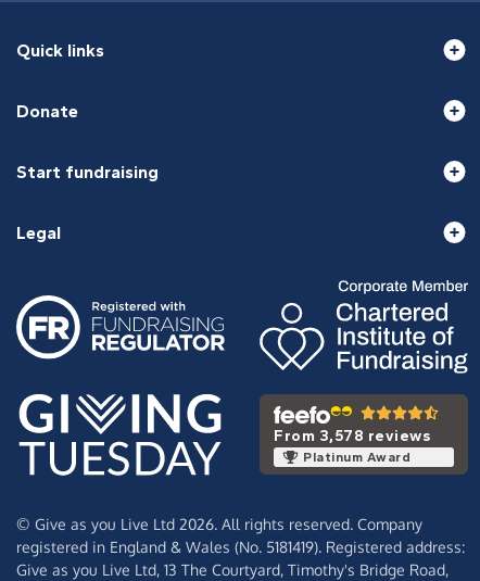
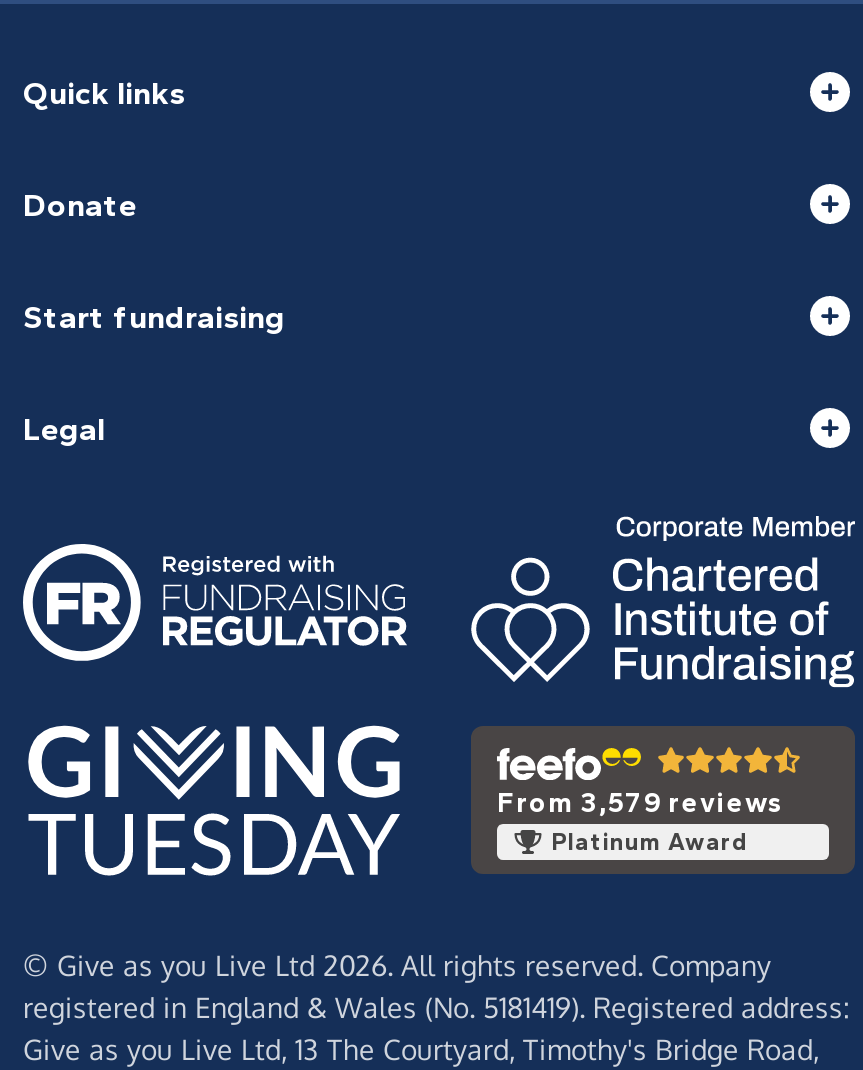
[274,427,430,446] From 3,578 reviews -> [497,787,783,821] From 3,579 reviews

